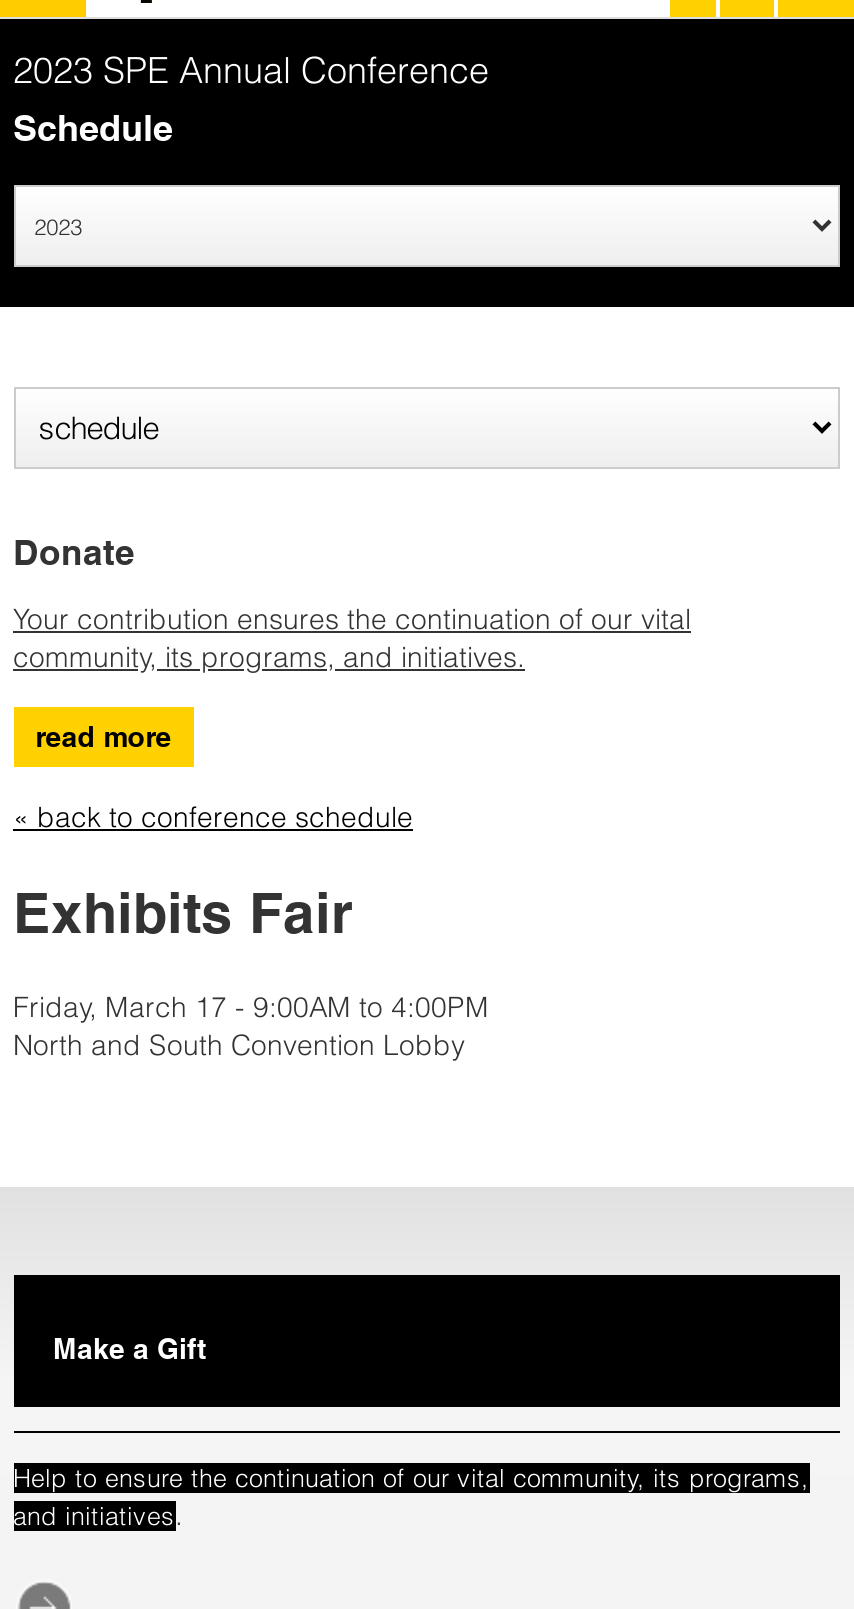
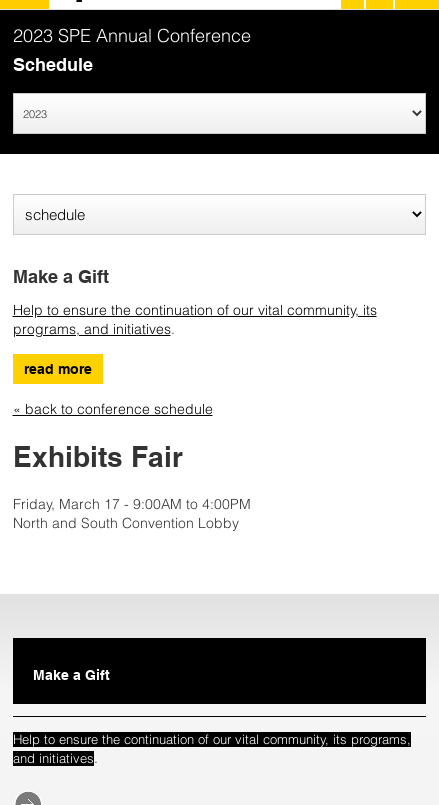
[13,530,135,572] Donate -> [12,266,108,287] Make a Gift
[13,600,691,674] Your contribution ensures the continuation of our vital | community, its programs, and initiatives. -> [12,301,376,338] Help to ensure the continuation of our vital community, its | programs, and initiatives.

